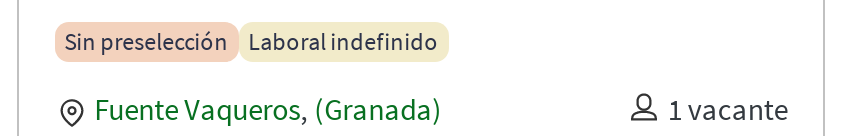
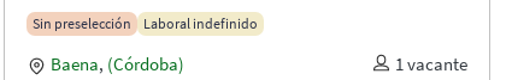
[94,89,442,127] Fuente Vaqueros, (Granada) -> [50,52,184,75] Baena, (Córdoba)

